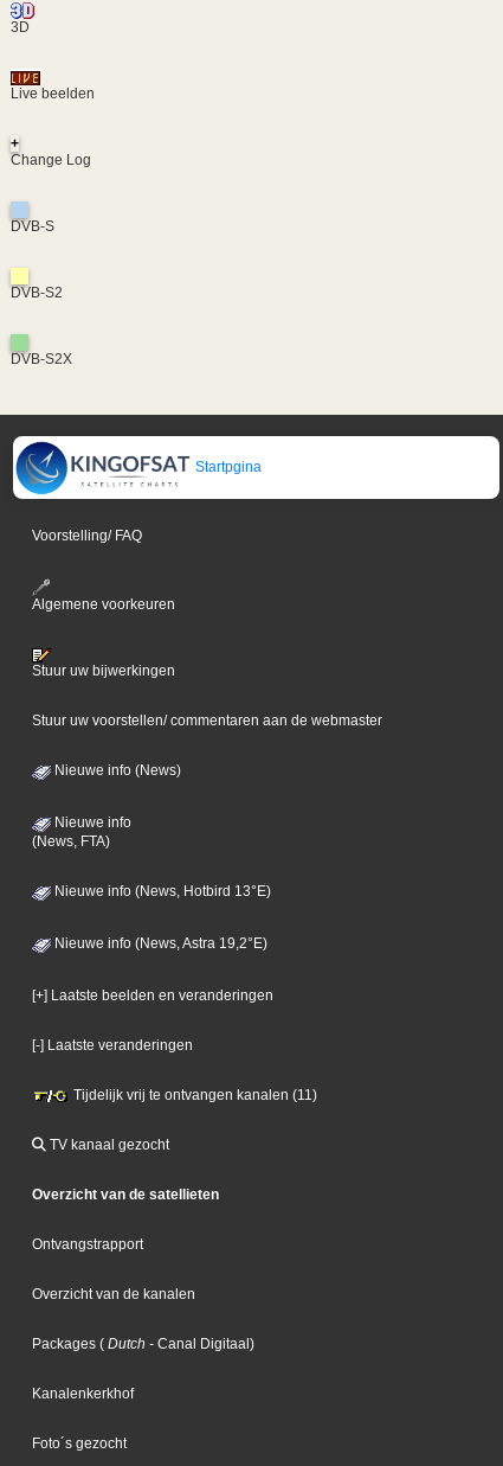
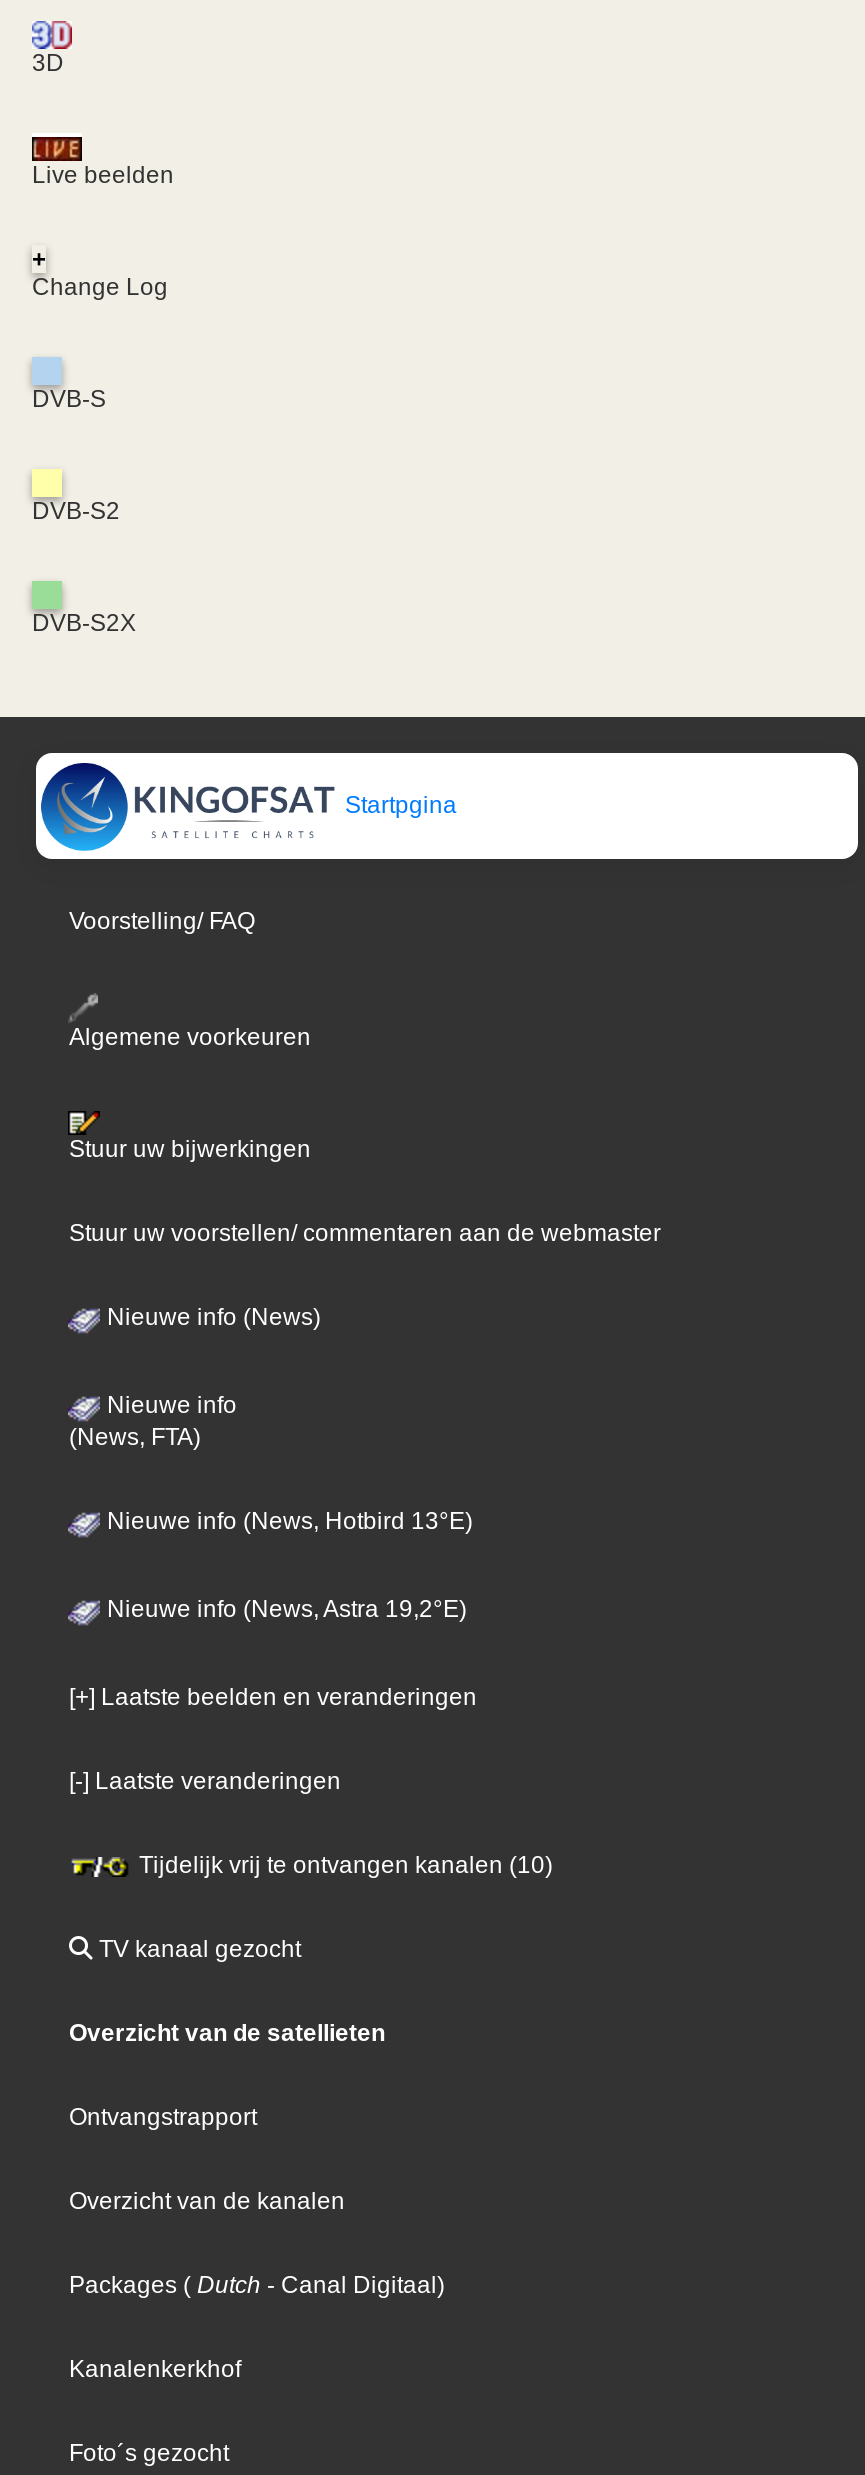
[70,1086,318,1103] Tijdelijk vrij te ontvangen kanalen (11) -> [133,1850,553,1878] Tijdelijk vrij te ontvangen kanalen (10)

